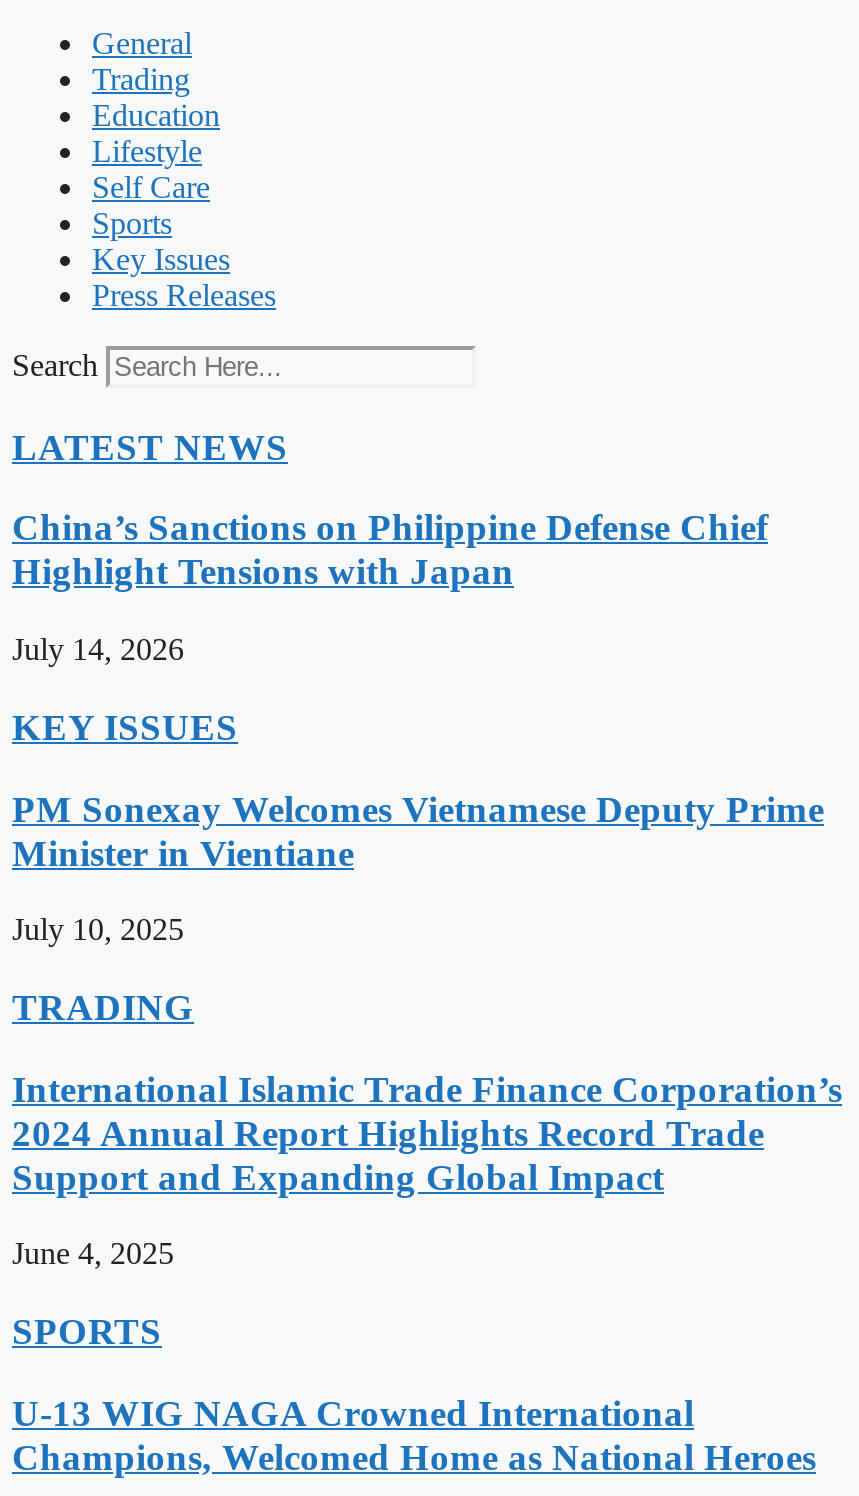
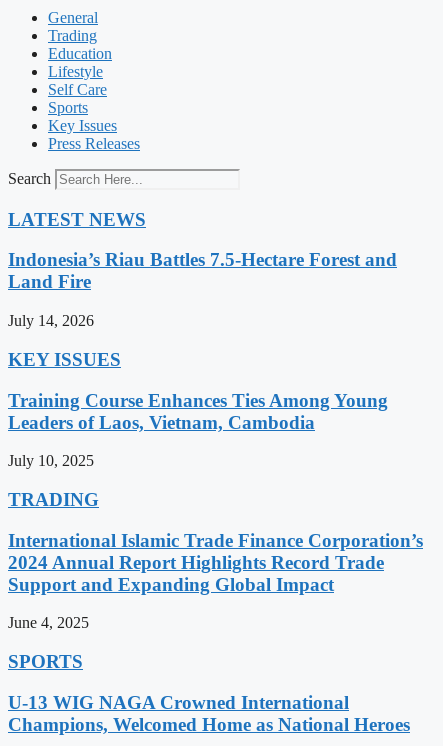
[12,507,768,593] China’s Sanctions on Philippine Defense Chief | Highlight Tensions with Japan -> [8,249,397,292] Indonesia’s Riau Battles 7.5-Hectare Forest and | Land Fire
[12,787,824,873] PM Sonexay Welcomes Vietnamese Deputy Prime | Minister in Vientiane -> [8,390,388,433] Training Course Enhances Ties Among Young | Leaders of Laos, Vietnam, Cambodia

